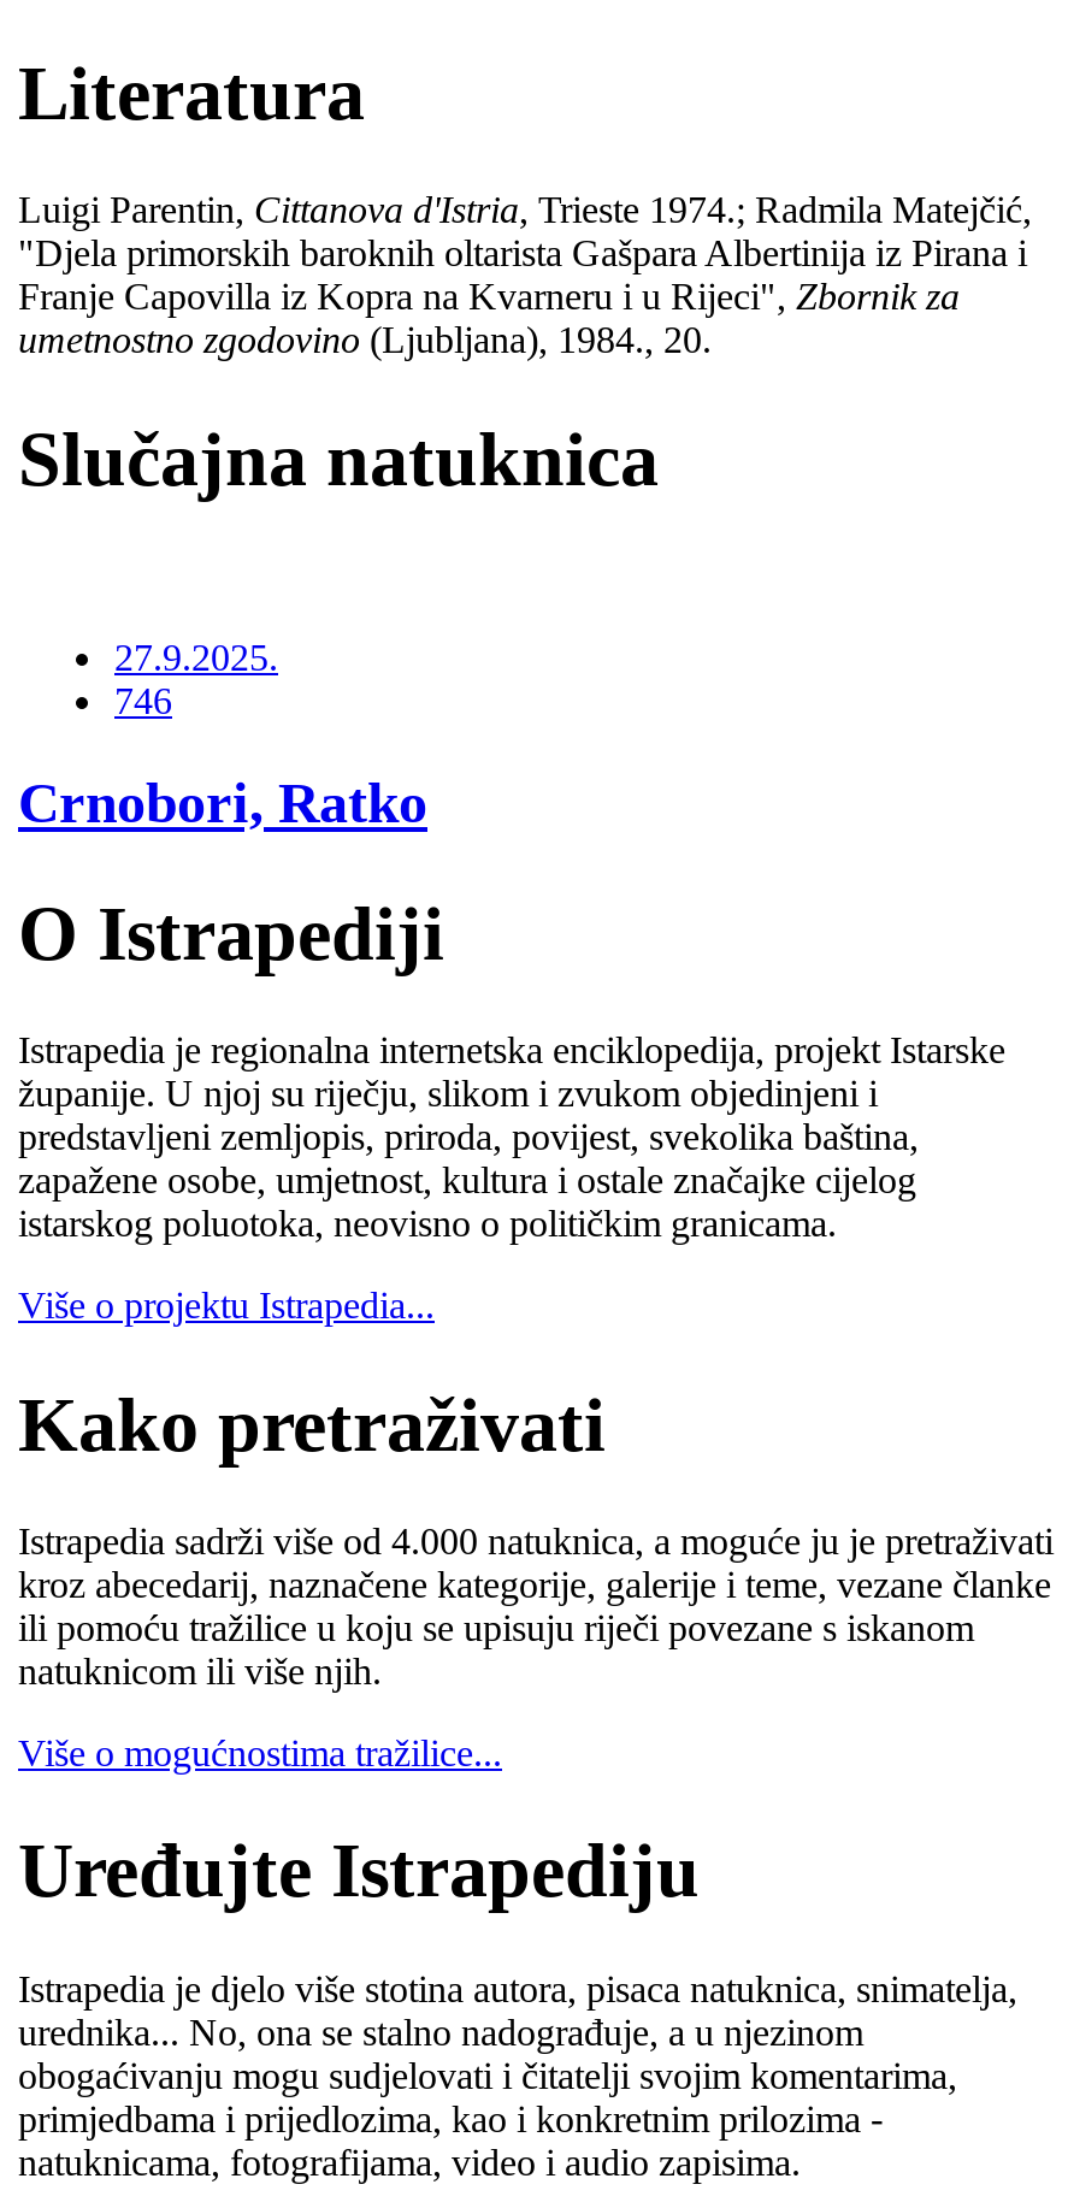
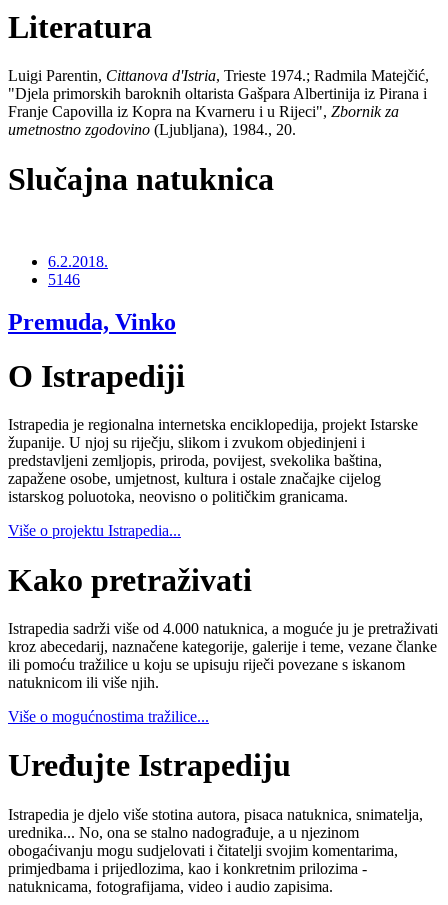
[114,638,278,722] 27.9.2025. | 746 -> [48,253,108,288] 6.2.2018. | 5146
[18,772,427,835] Crnobori, Ratko -> [8,309,176,335] Premuda, Vinko

